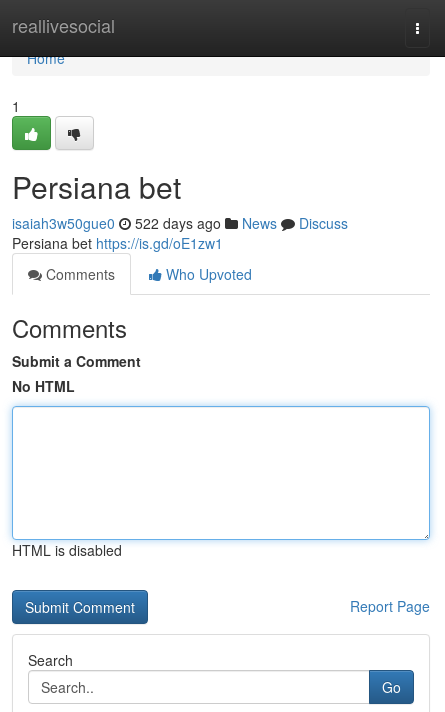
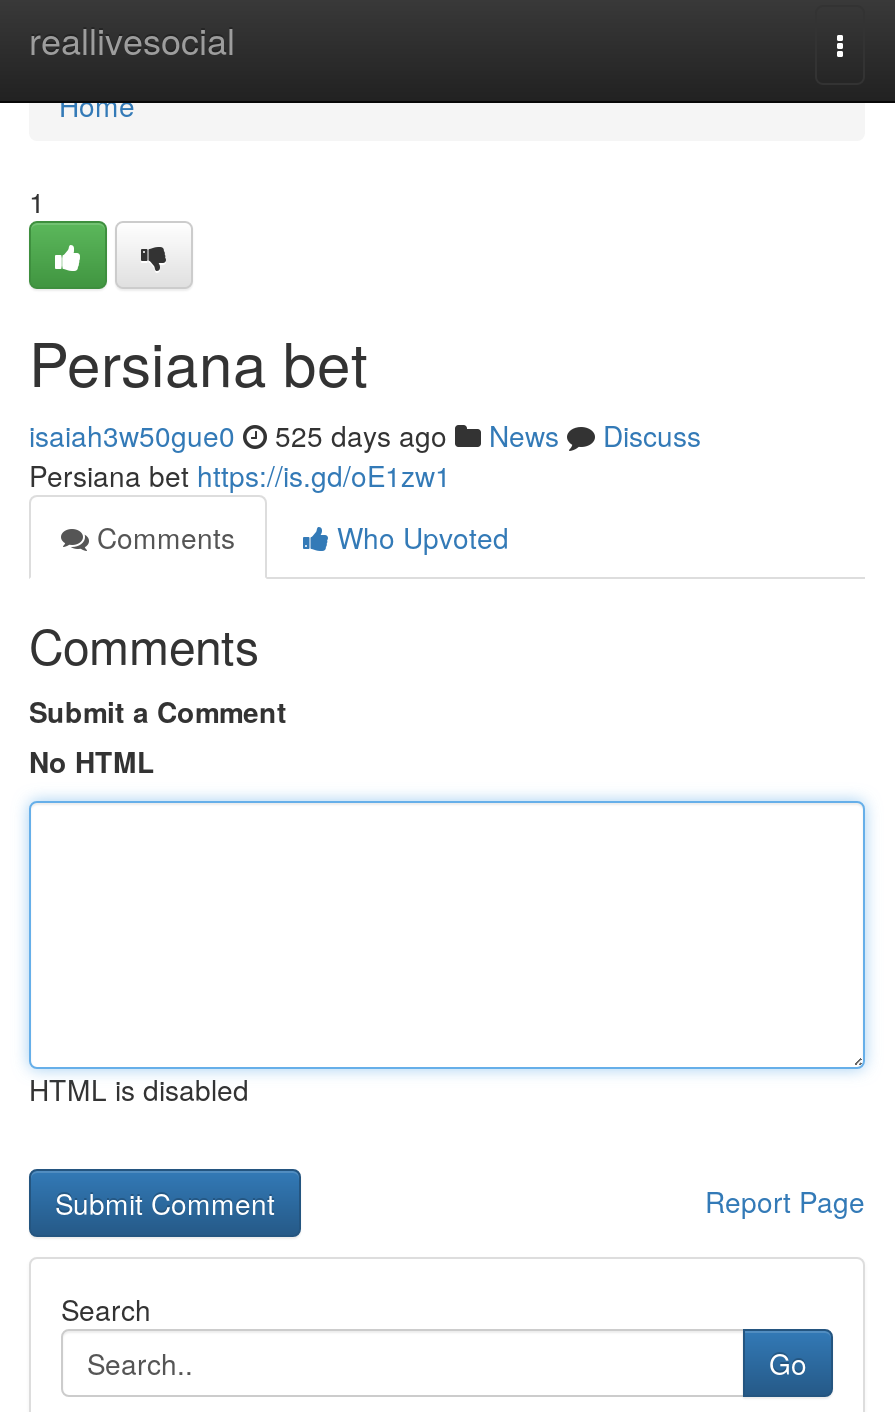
[12,213,348,233] isaiah3w50gue0 522 days ago News Discuss -> [29,415,701,455] isaiah3w50gue0 525 days ago News Discuss

